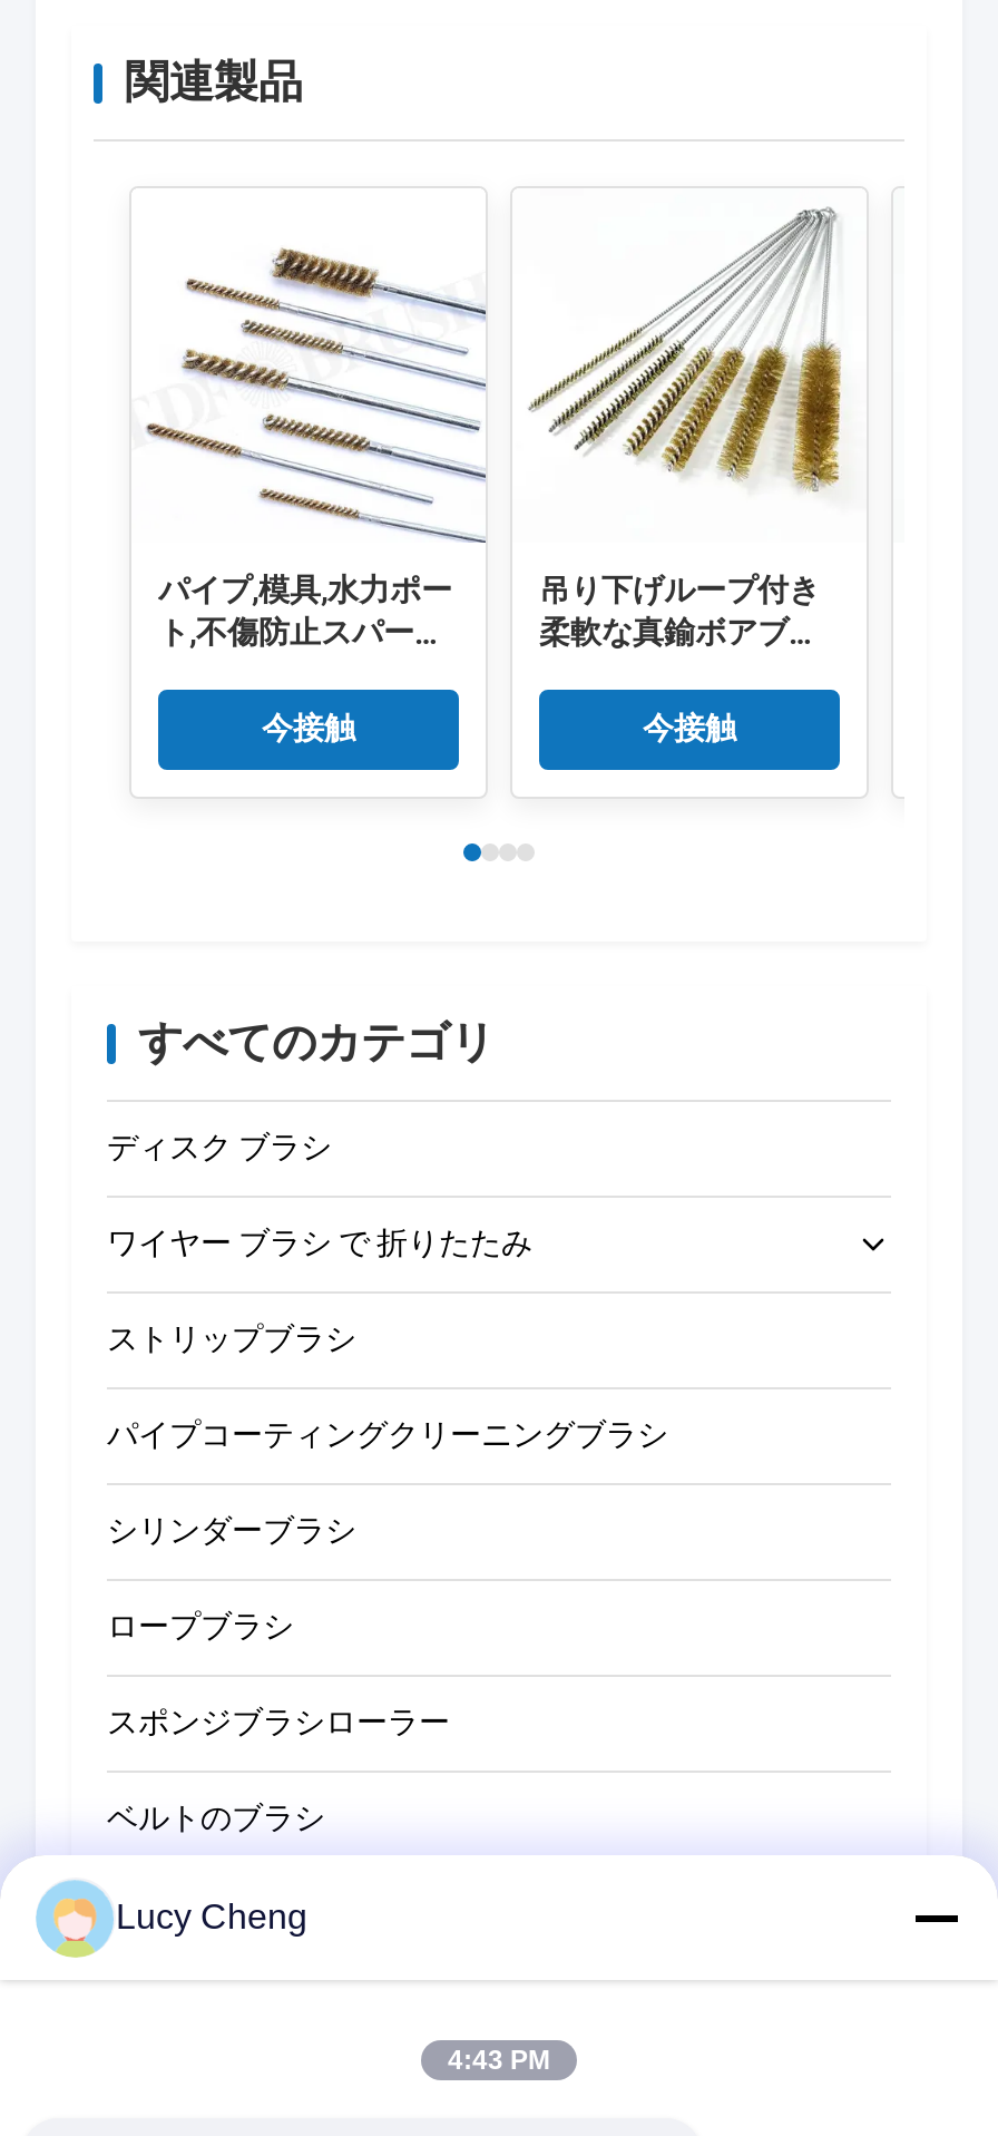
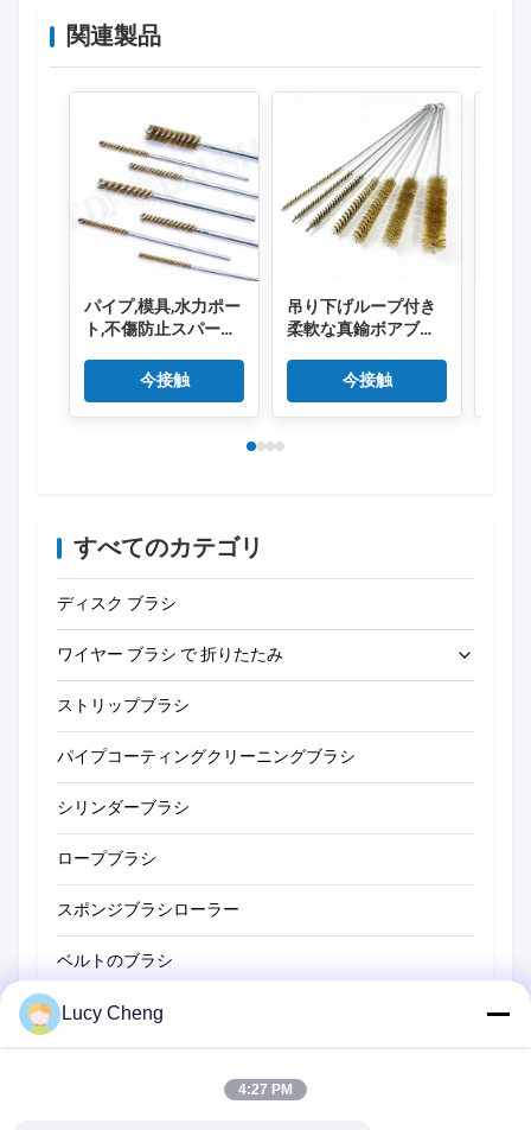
[448,2045,550,2076] 4:43 PM -> [238,1081,293,1098] 4:27 PM

